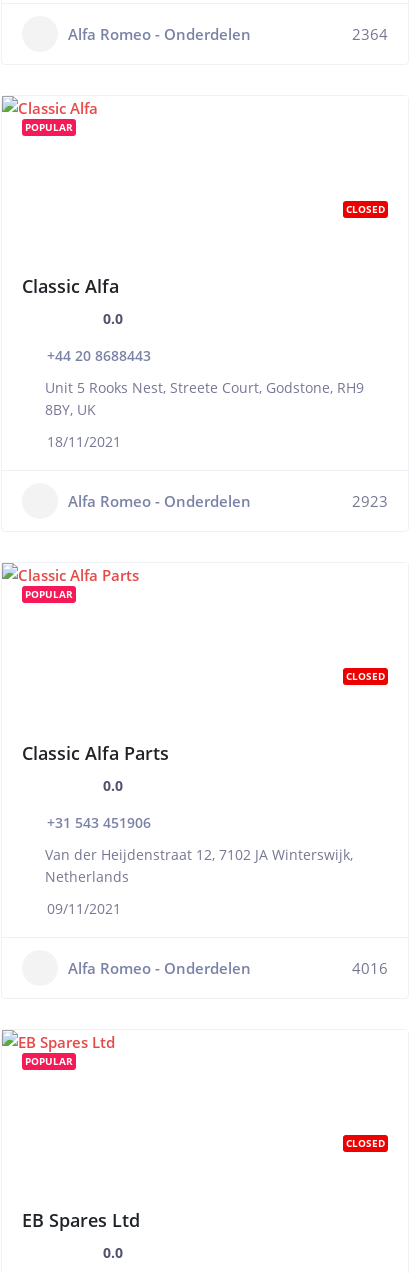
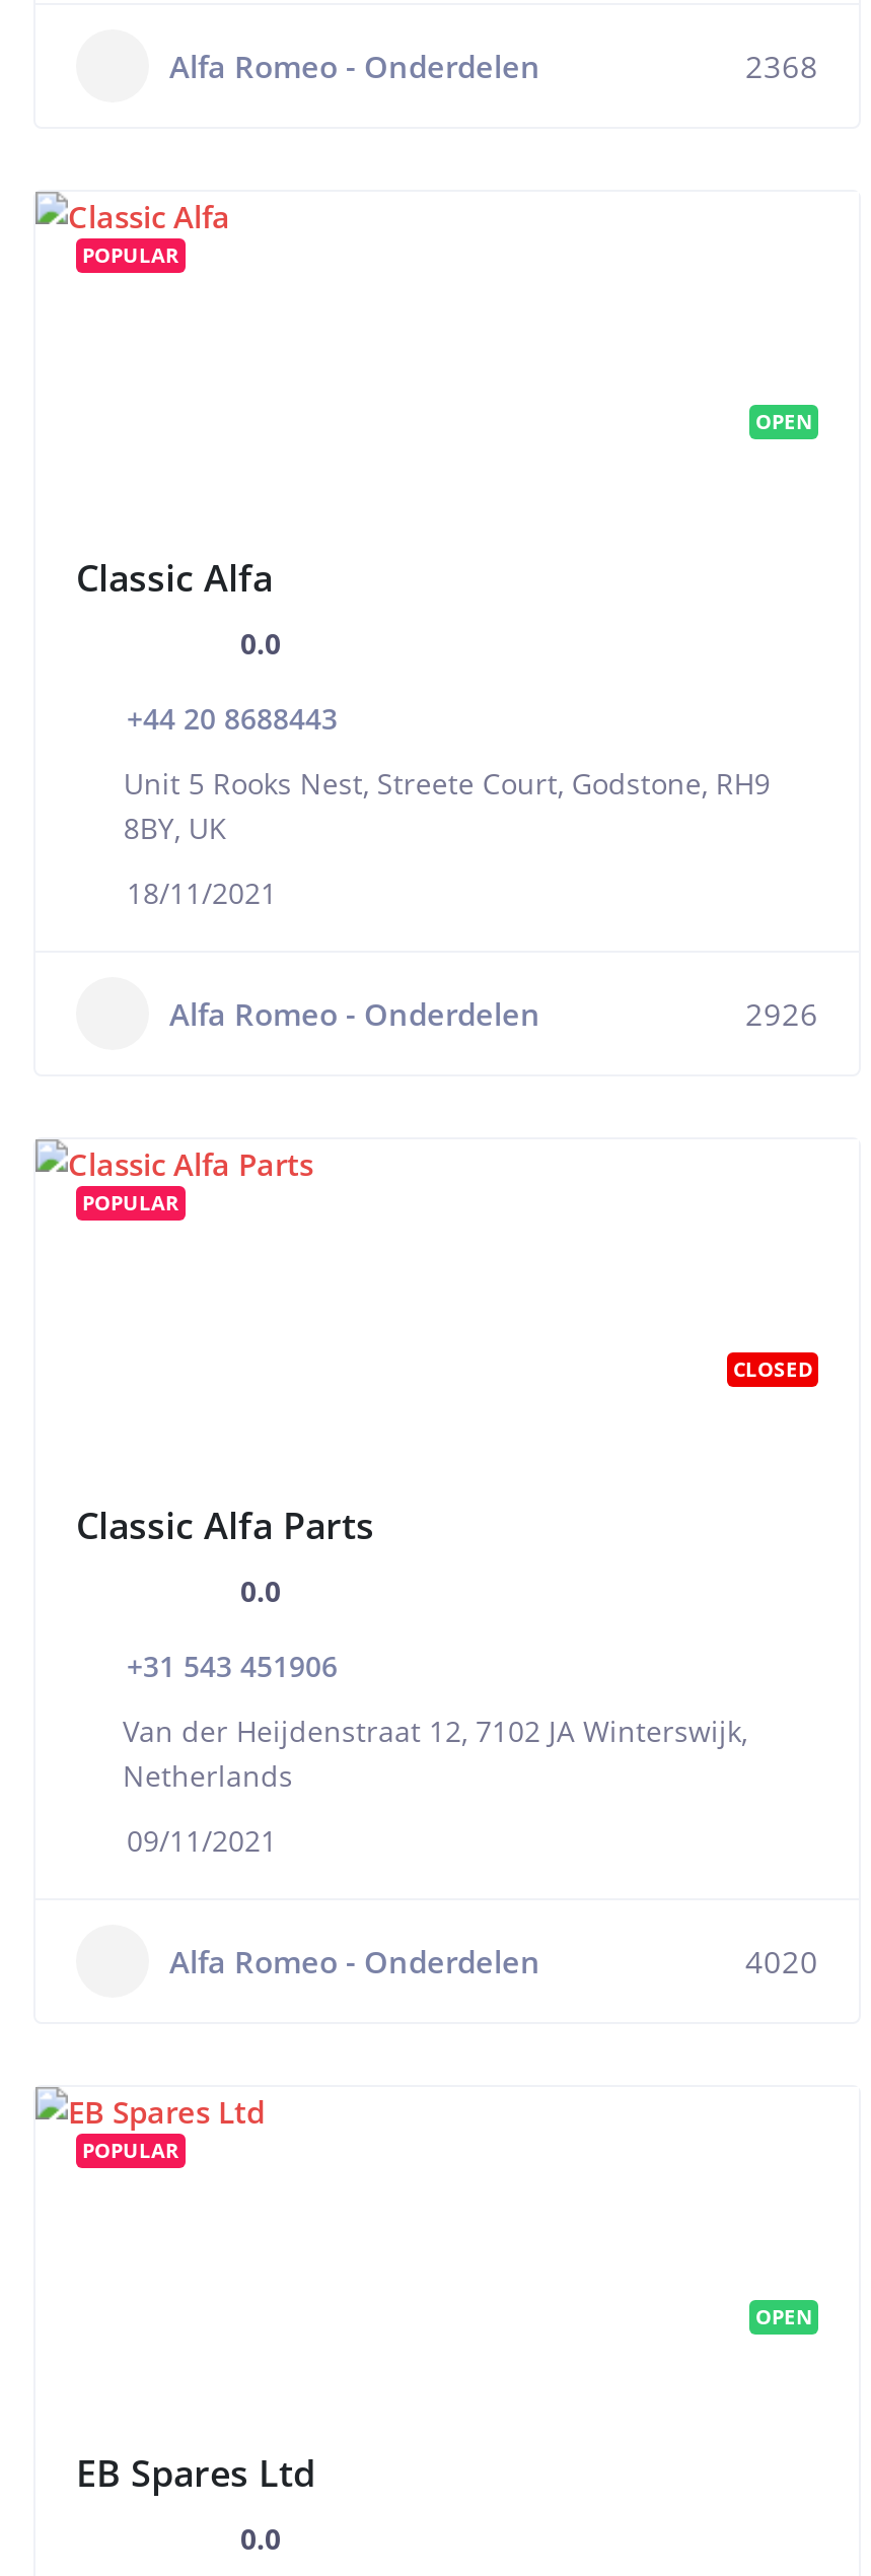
[352,24,388,44] 2364 -> [745,46,818,87] 2368
[346,202,385,216] CLOSED -> [755,408,812,436] OPEN
[352,491,388,511] 2923 -> [745,994,818,1035] 2926
[352,958,388,978] 4016 -> [745,1942,818,1982] 4020
[346,1136,385,1150] CLOSED -> [755,2303,812,2331] OPEN

